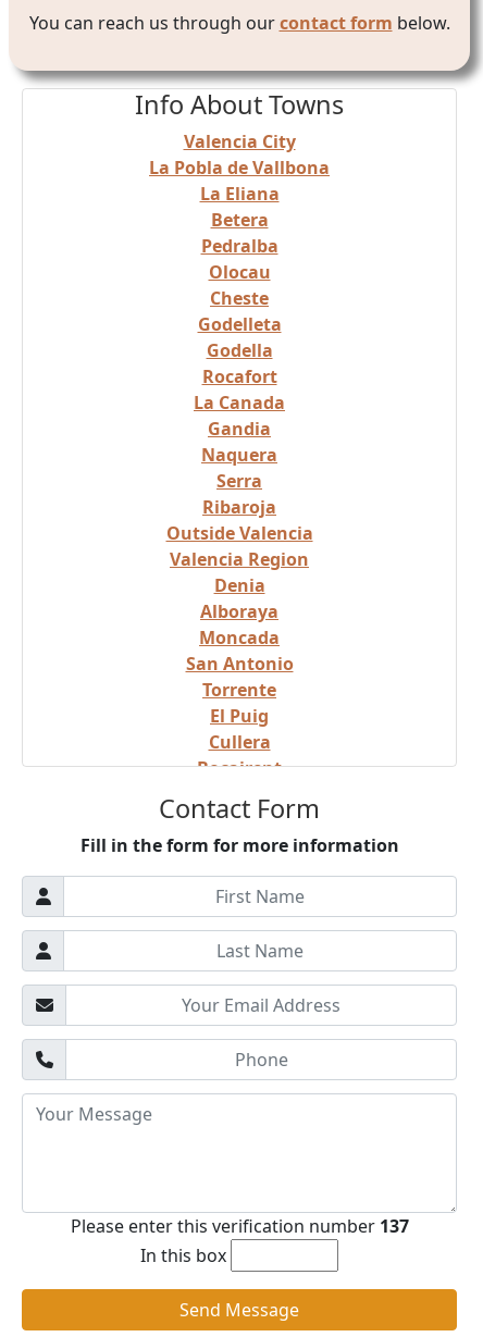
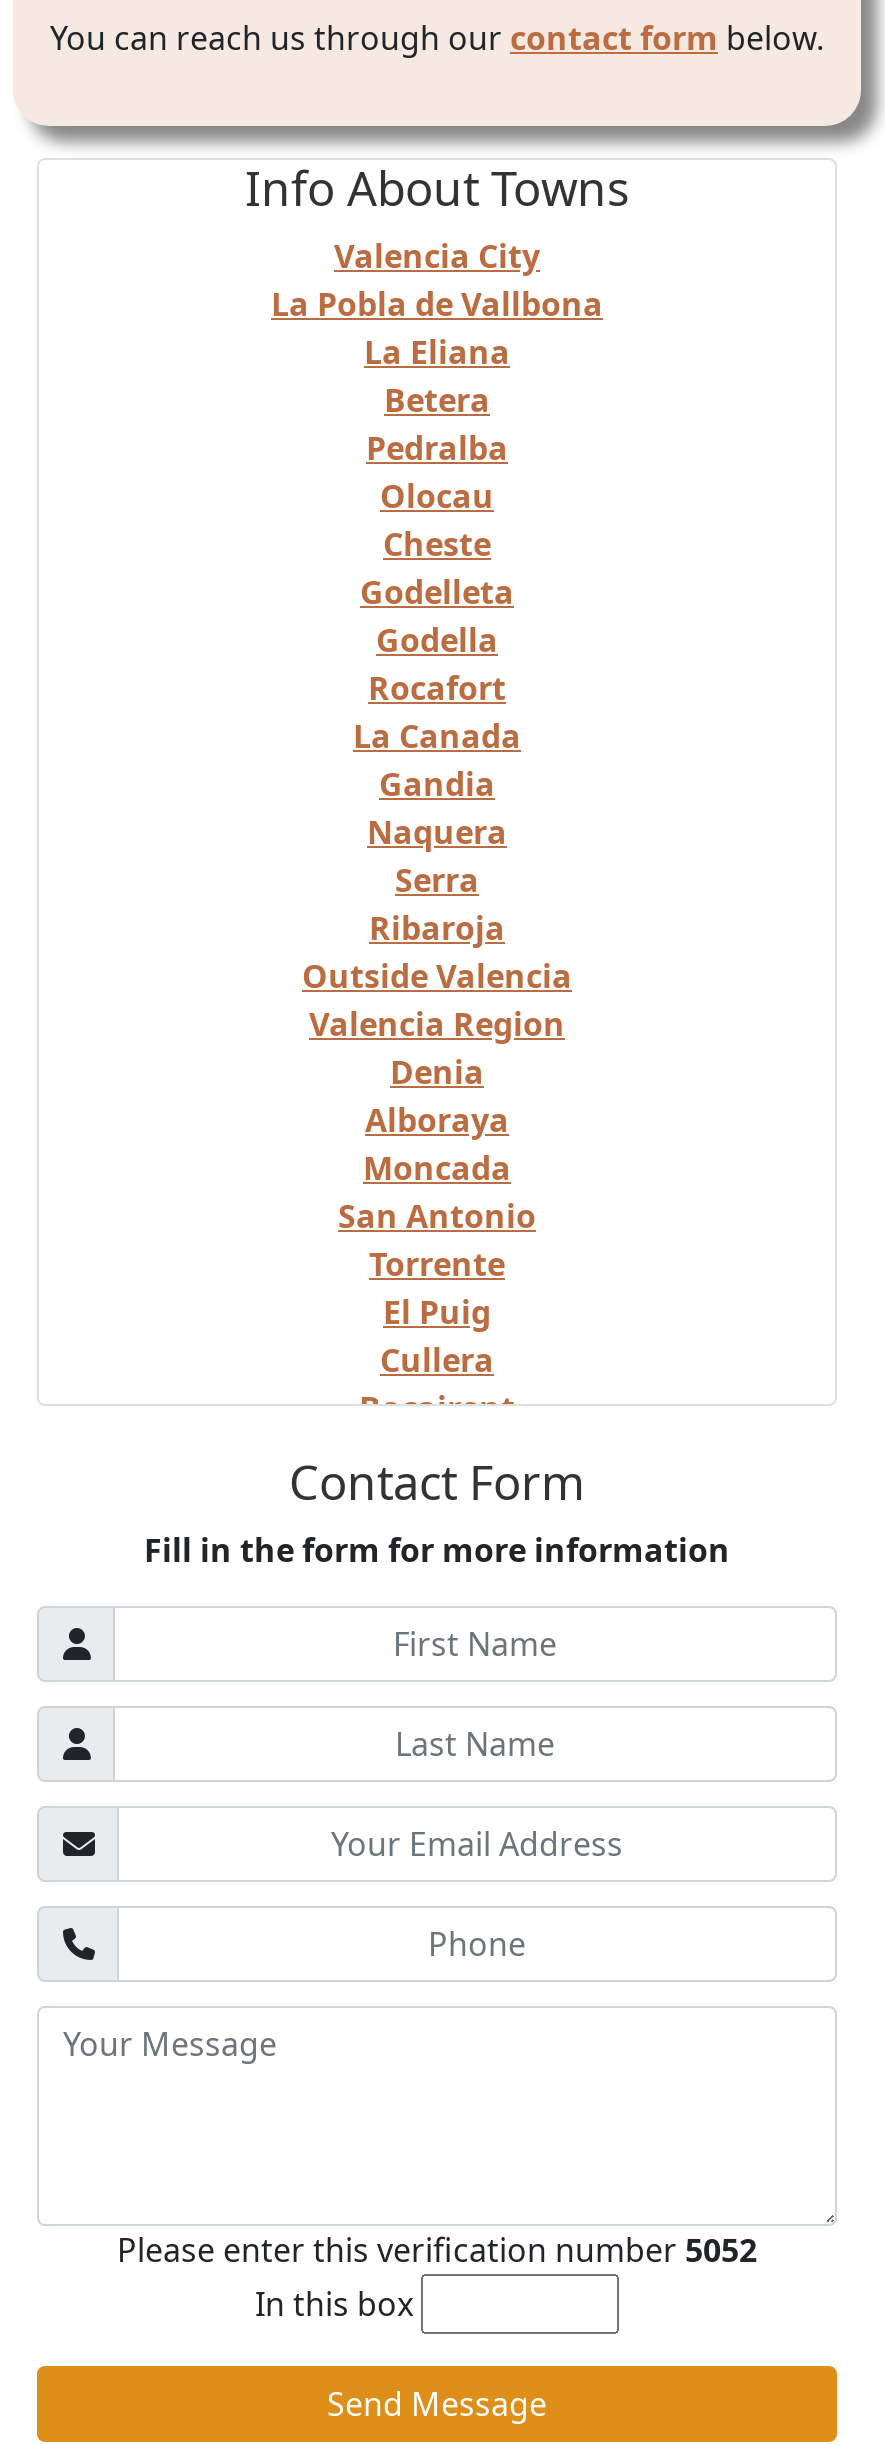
[70,1214,408,1238] Please enter this verification number 137 -> [117,2228,757,2272] Please enter this verification number 5052

